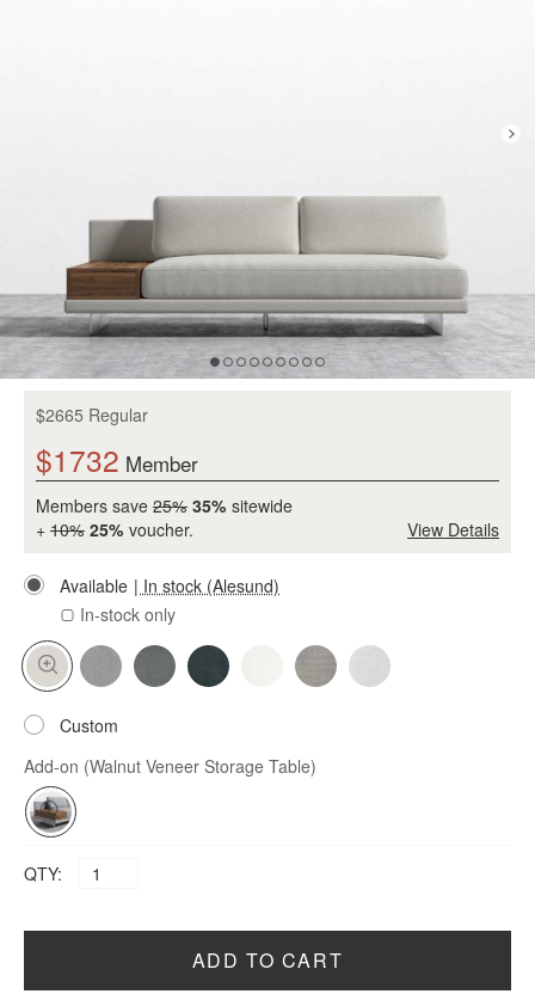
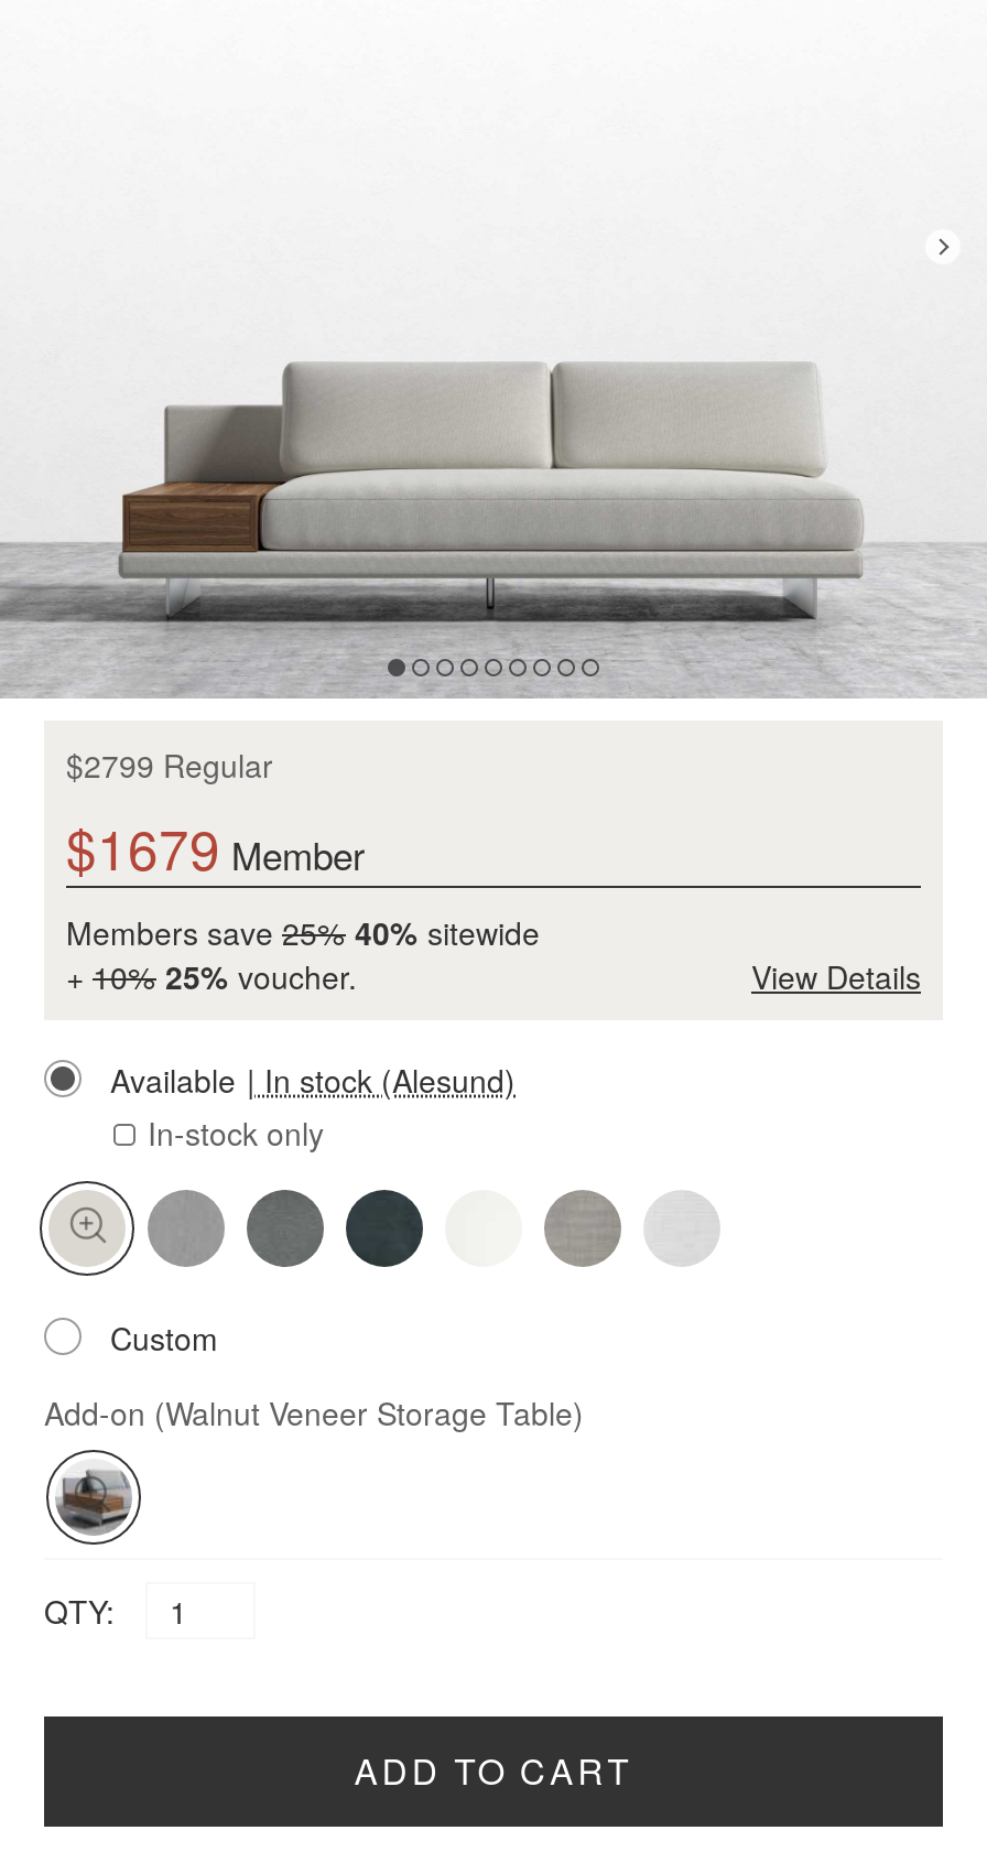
[36,403,148,427] $2665 Regular -> [66,743,273,787] $2799 Regular
[36,439,198,481] $1732 Member -> [66,809,366,886] $1679 Member
[36,494,293,518] Members save 25% 35% sitewide -> [66,911,540,955] Members save 25% 40% sitewide

